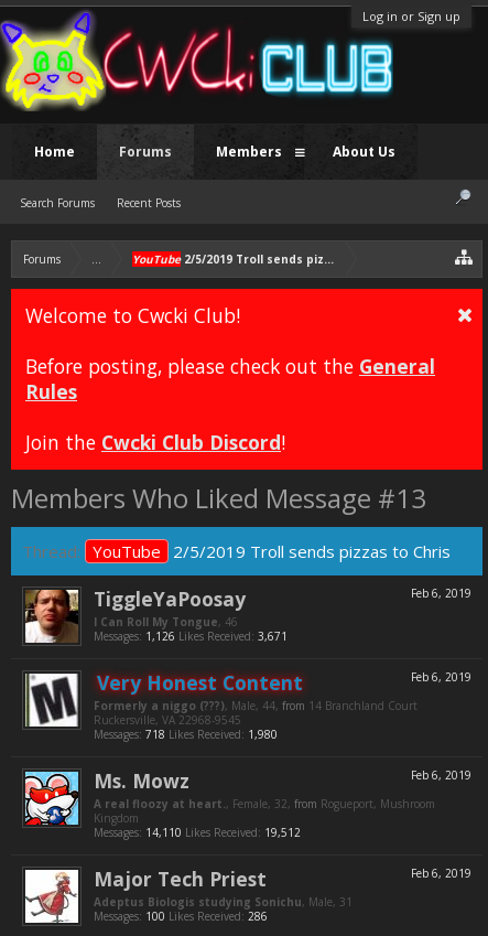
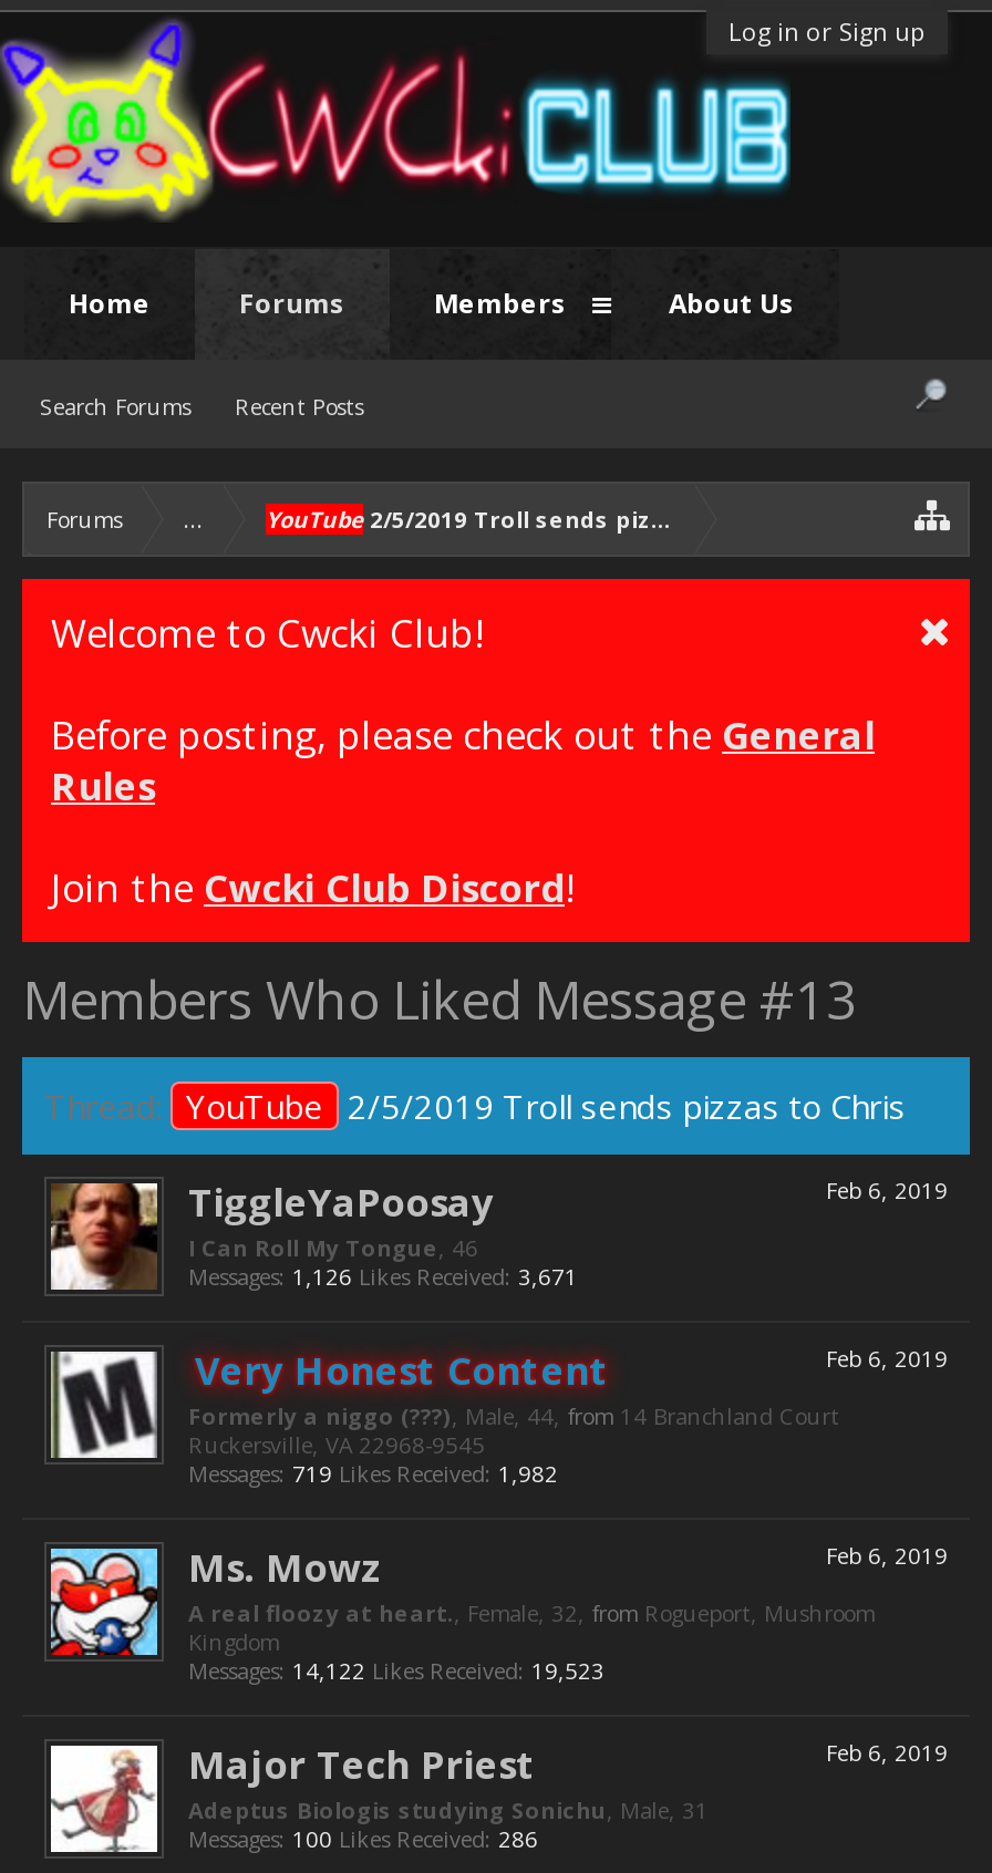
[94,727,278,742] Messages: 718 Likes Received: 1,980 -> [188,1458,558,1489] Messages: 719 Likes Received: 1,982
[94,825,301,840] Messages: 14,110 Likes Received: 19,512 -> [188,1655,604,1686] Messages: 14,122 Likes Received: 19,523

